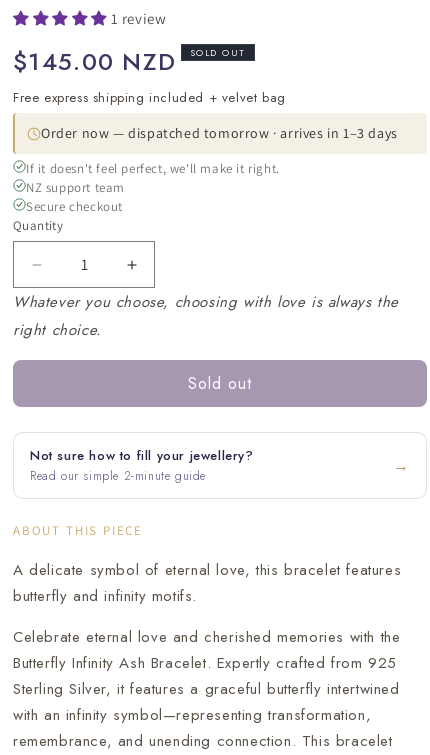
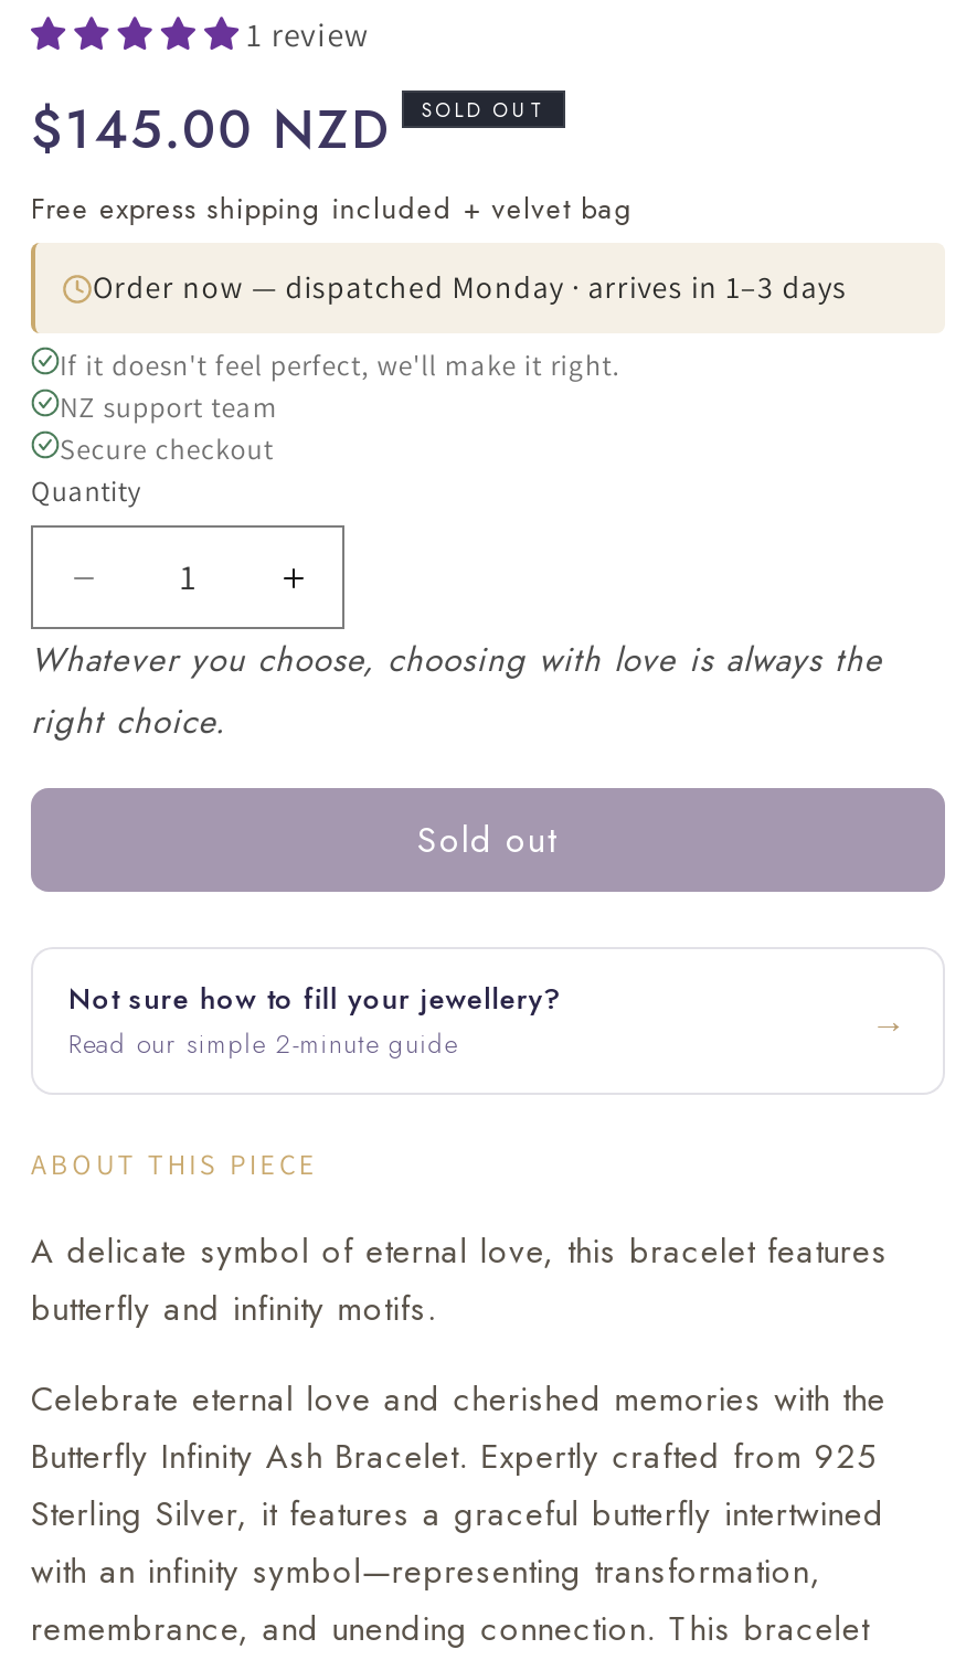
[41,124,398,142] Order now — dispatched tomorrow · arrives in 1–3 days -> [93,267,847,307] Order now — dispatched Monday · arrives in 1–3 days

